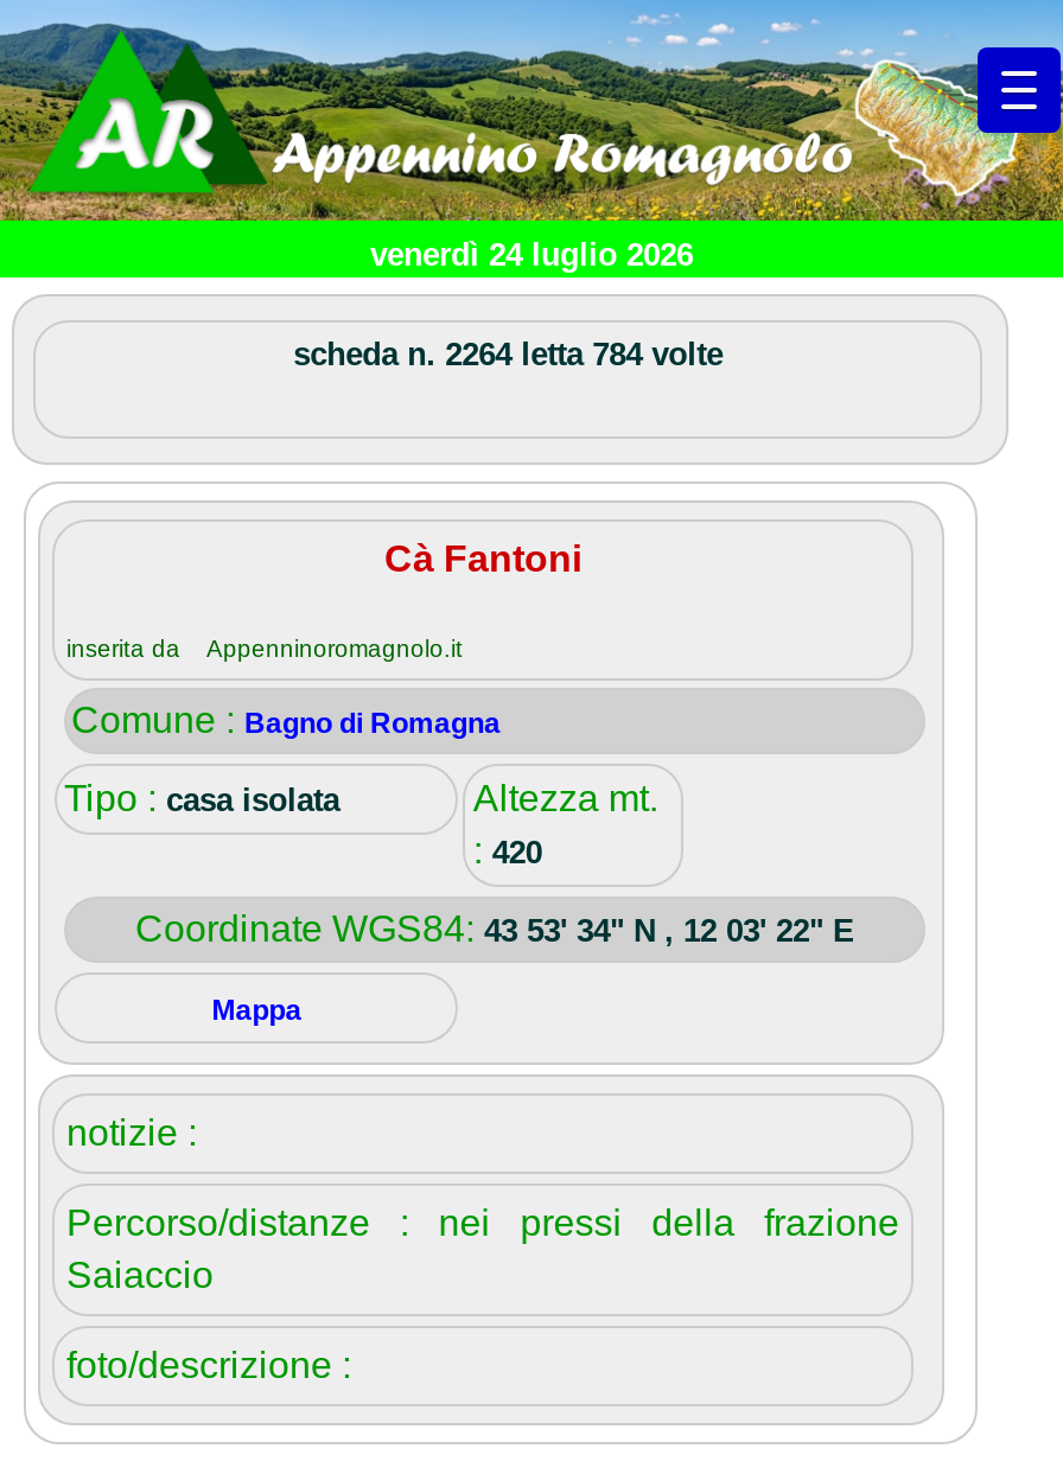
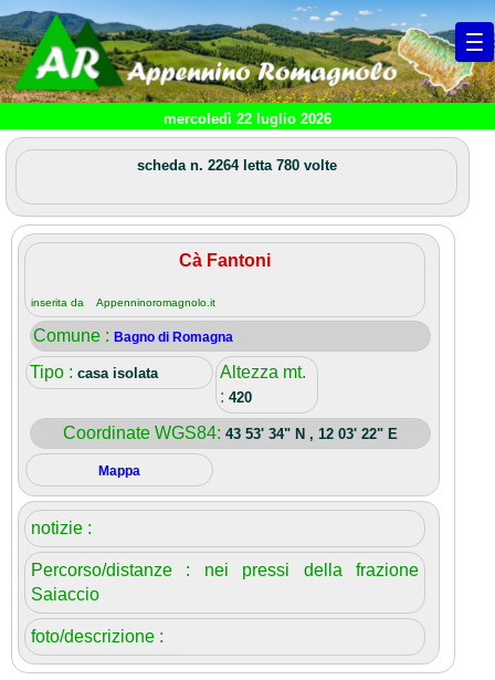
[370,238,693,273] venerdì 24 luglio 2026 -> [164,111,331,127] mercoledì 22 luglio 2026
[293,338,723,373] scheda n. 2264 letta 784 volte -> [137,157,337,174] scheda n. 2264 letta 780 volte

